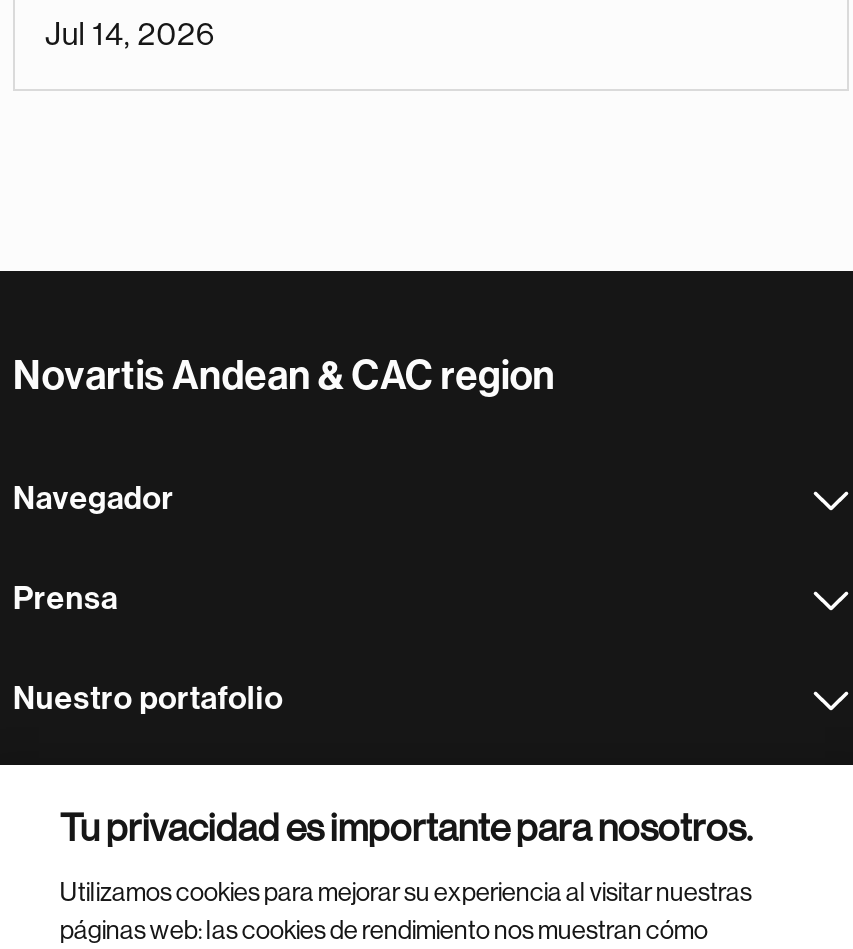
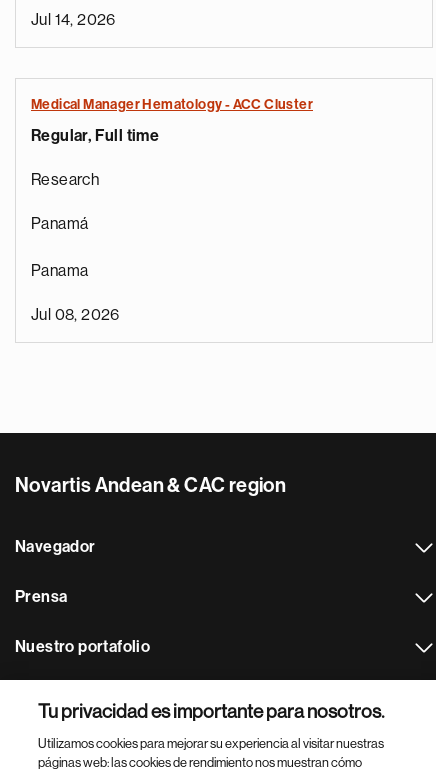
none -> [31,97,313,323] Medical Manager Hematology - ACC Cluster | Regular, Full time | Research | Panamá | Panama | Jul 08, 2026

